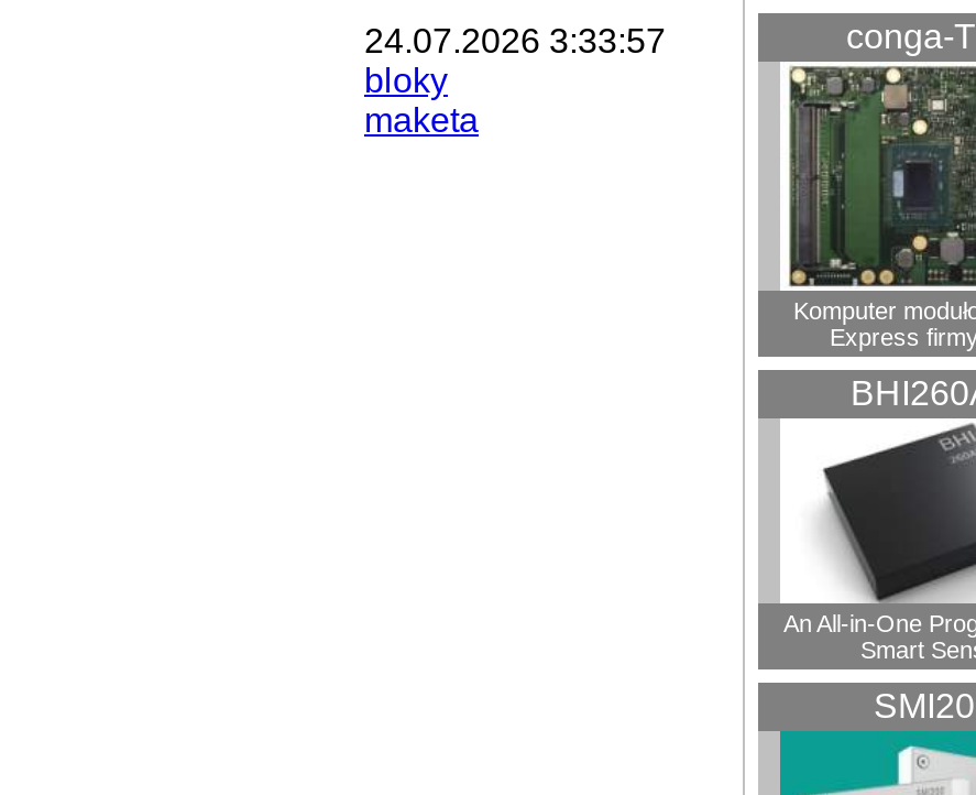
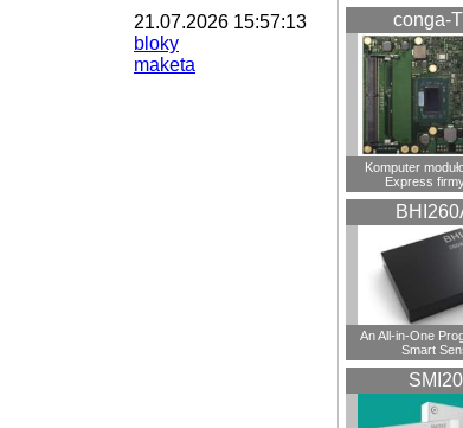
[364,22,666,59] 24.07.2026 3:33:57 -> [134,12,307,32] 21.07.2026 15:57:13

